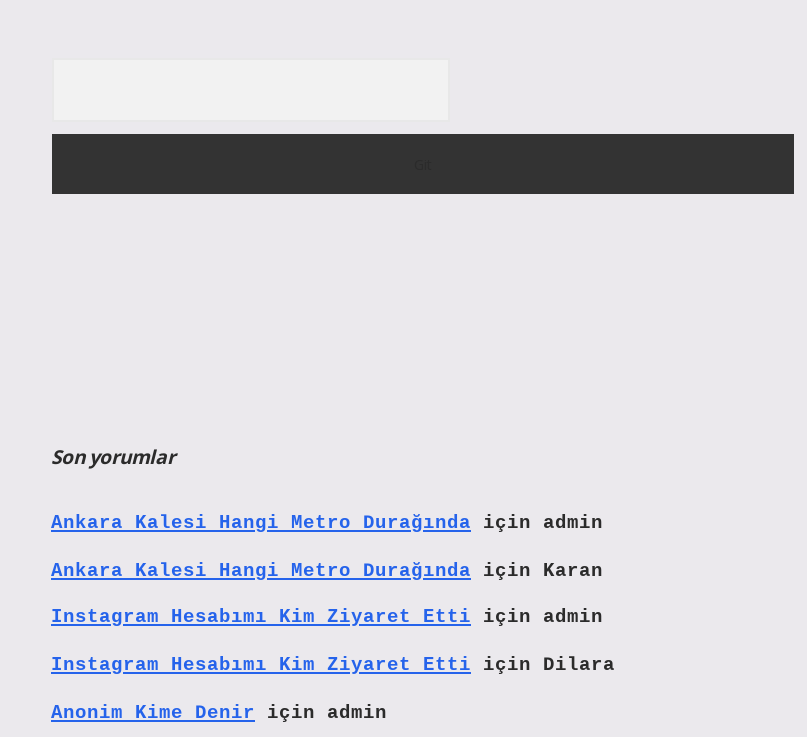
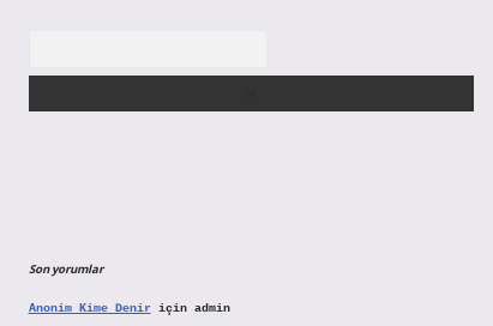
[51,512,615,676] Ankara Kalesi Hangi Metro Durağında için admin | Ankara Kalesi Hangi Metro Durağında için Karan | Instagram Hesabımı Kim Ziyaret Etti için admin | Instagram Hesabımı Kim Ziyaret Etti için Dilara -> none

